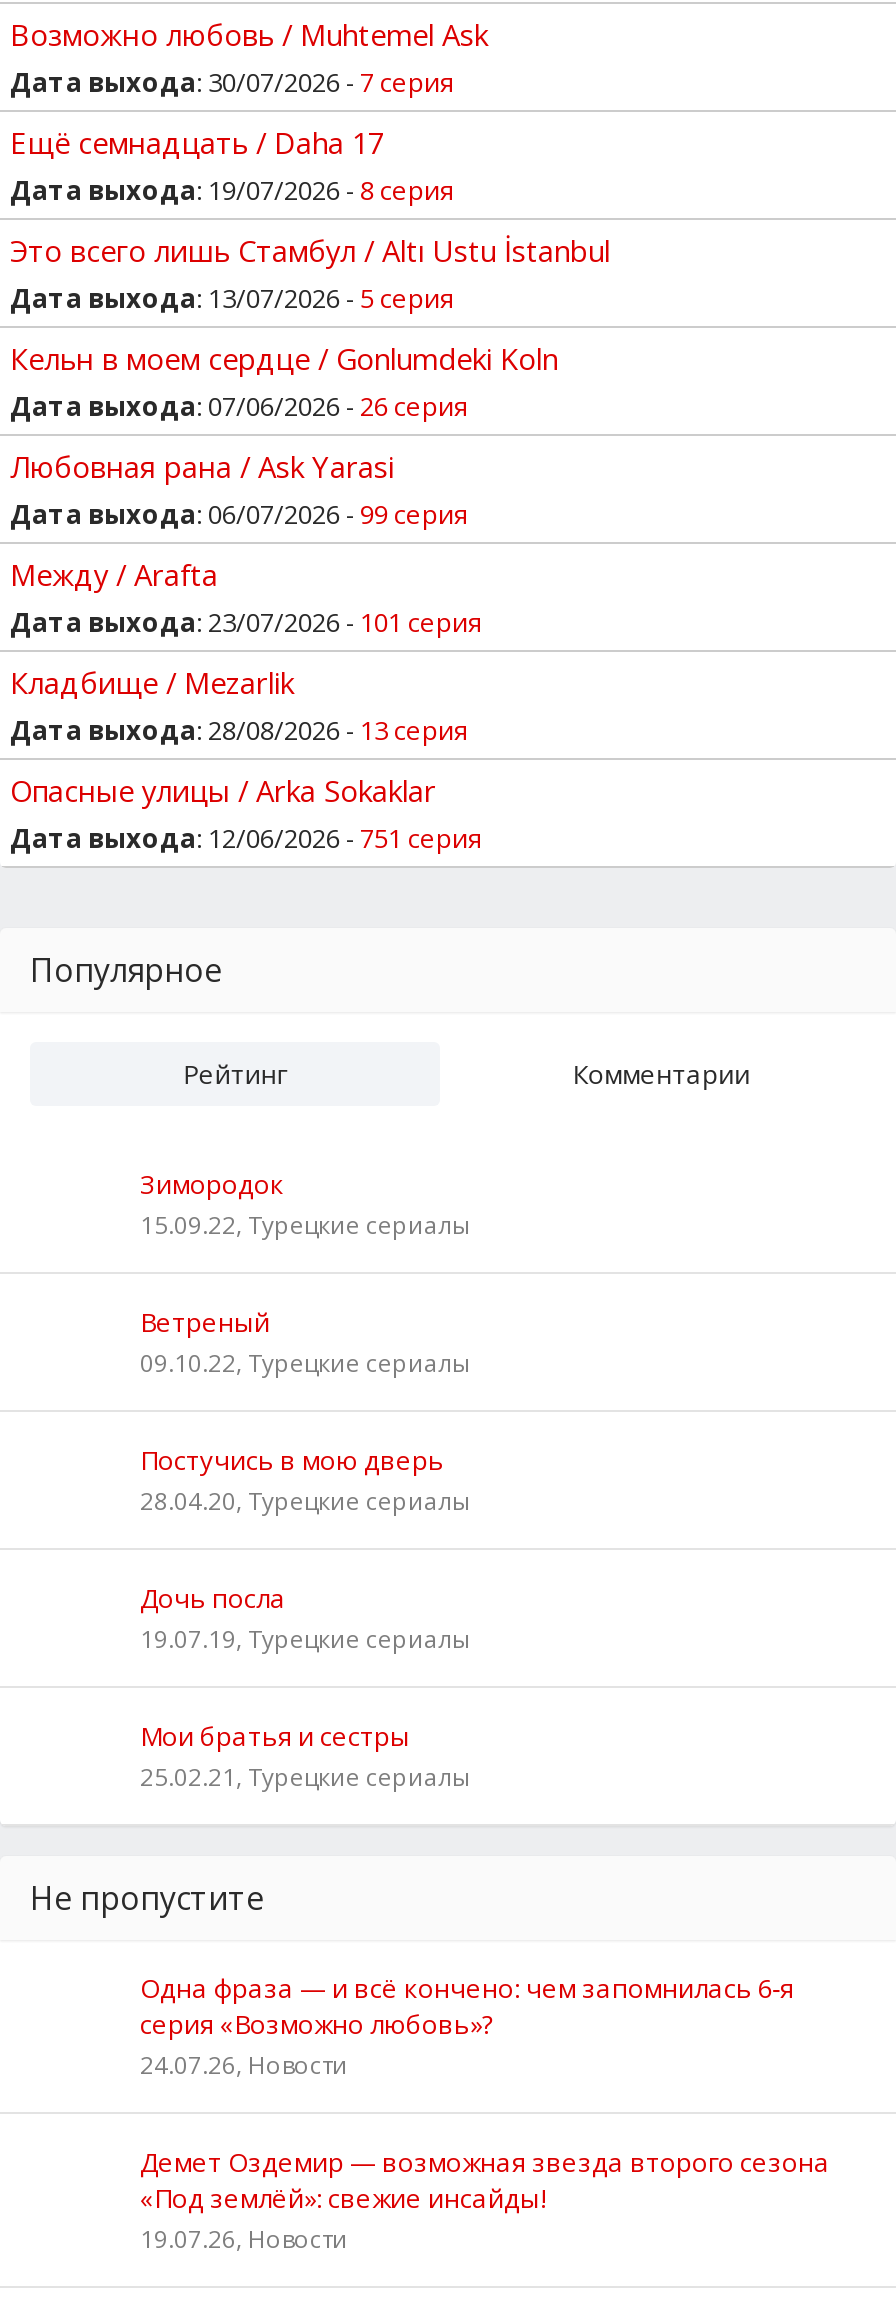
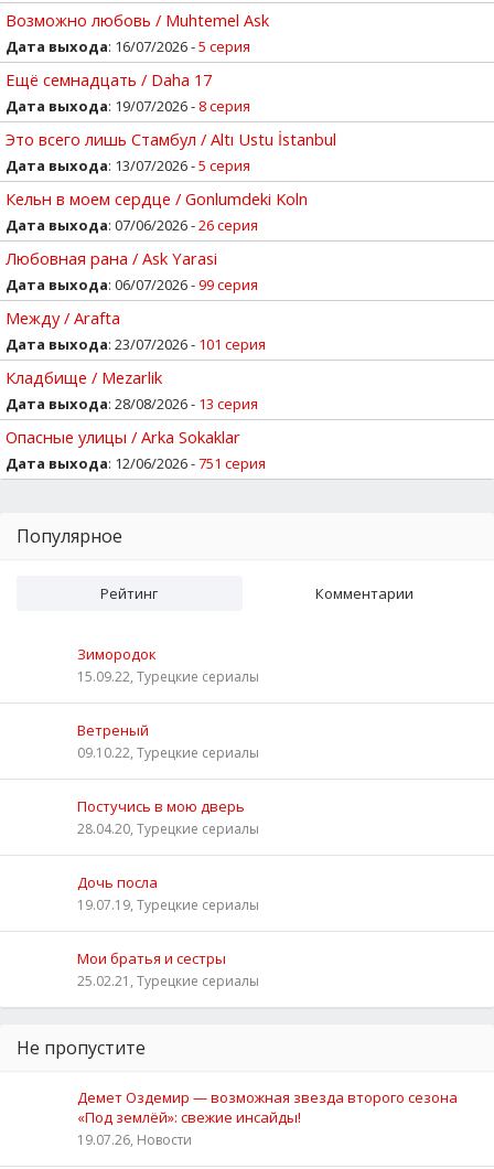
[10,63,454,99] Дата выхода: 30/07/2026 - 7 серия -> [6,36,250,56] Дата выхода: 16/07/2026 - 5 серия
[140,1969,794,2081] Одна фраза — и всё кончено: чем запомнилась 6‑я | серия «Возможно любовь»? | 24.07.26, Новости -> none

